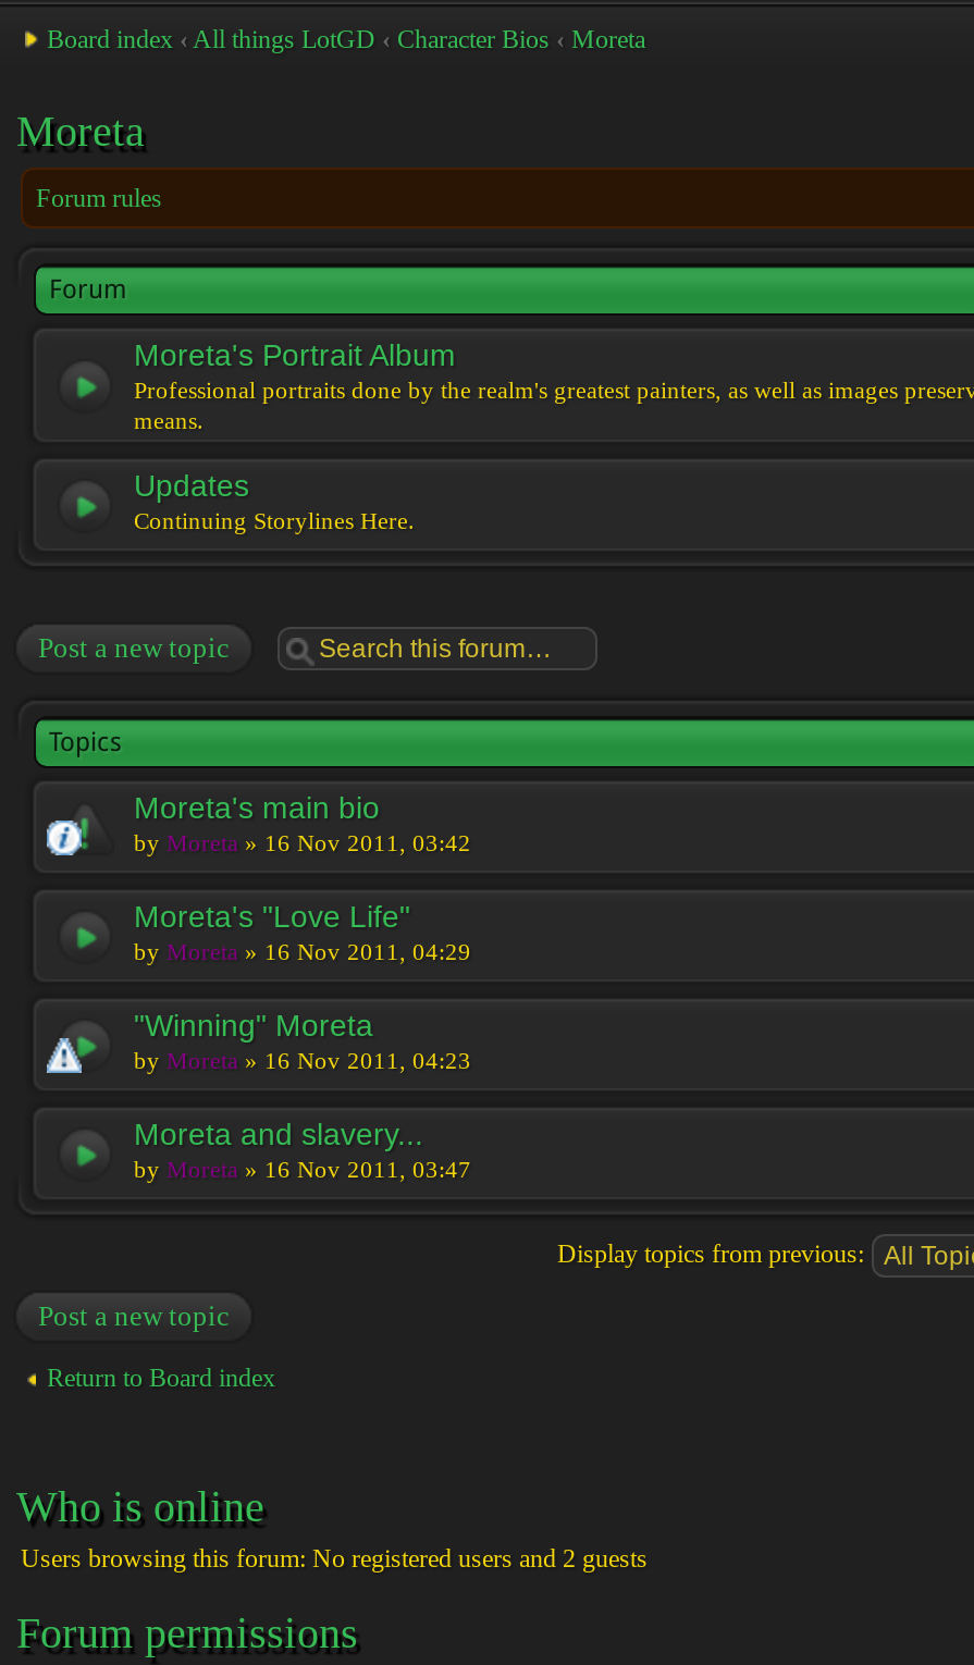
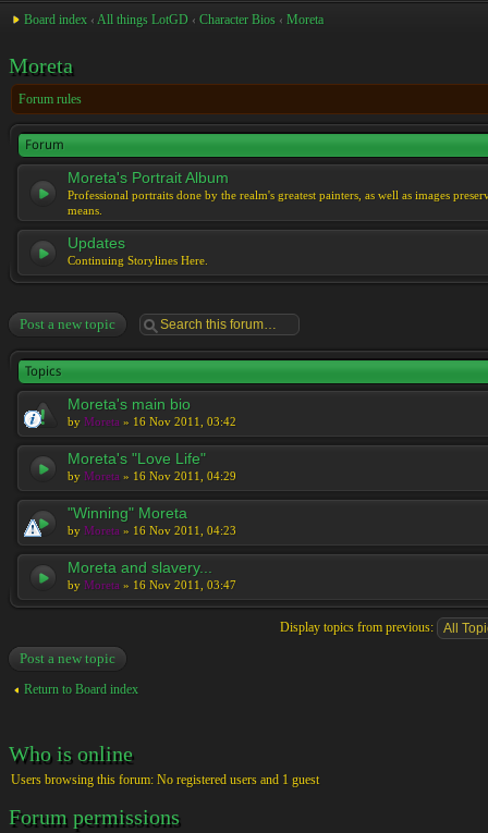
[21,1543,648,1574] Users browsing this forum: No registered users and 2 guests -> [11,772,319,787] Users browsing this forum: No registered users and 1 guest

